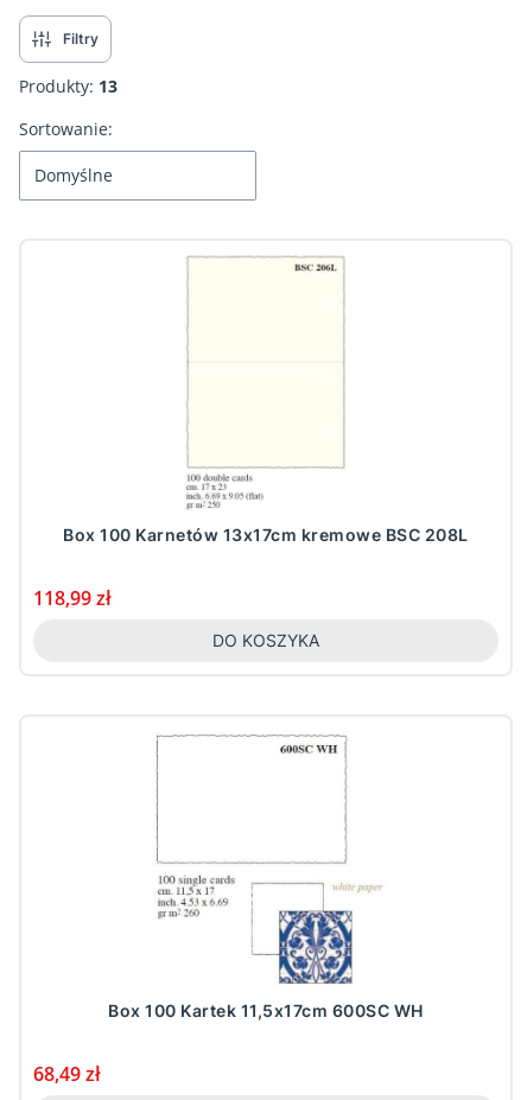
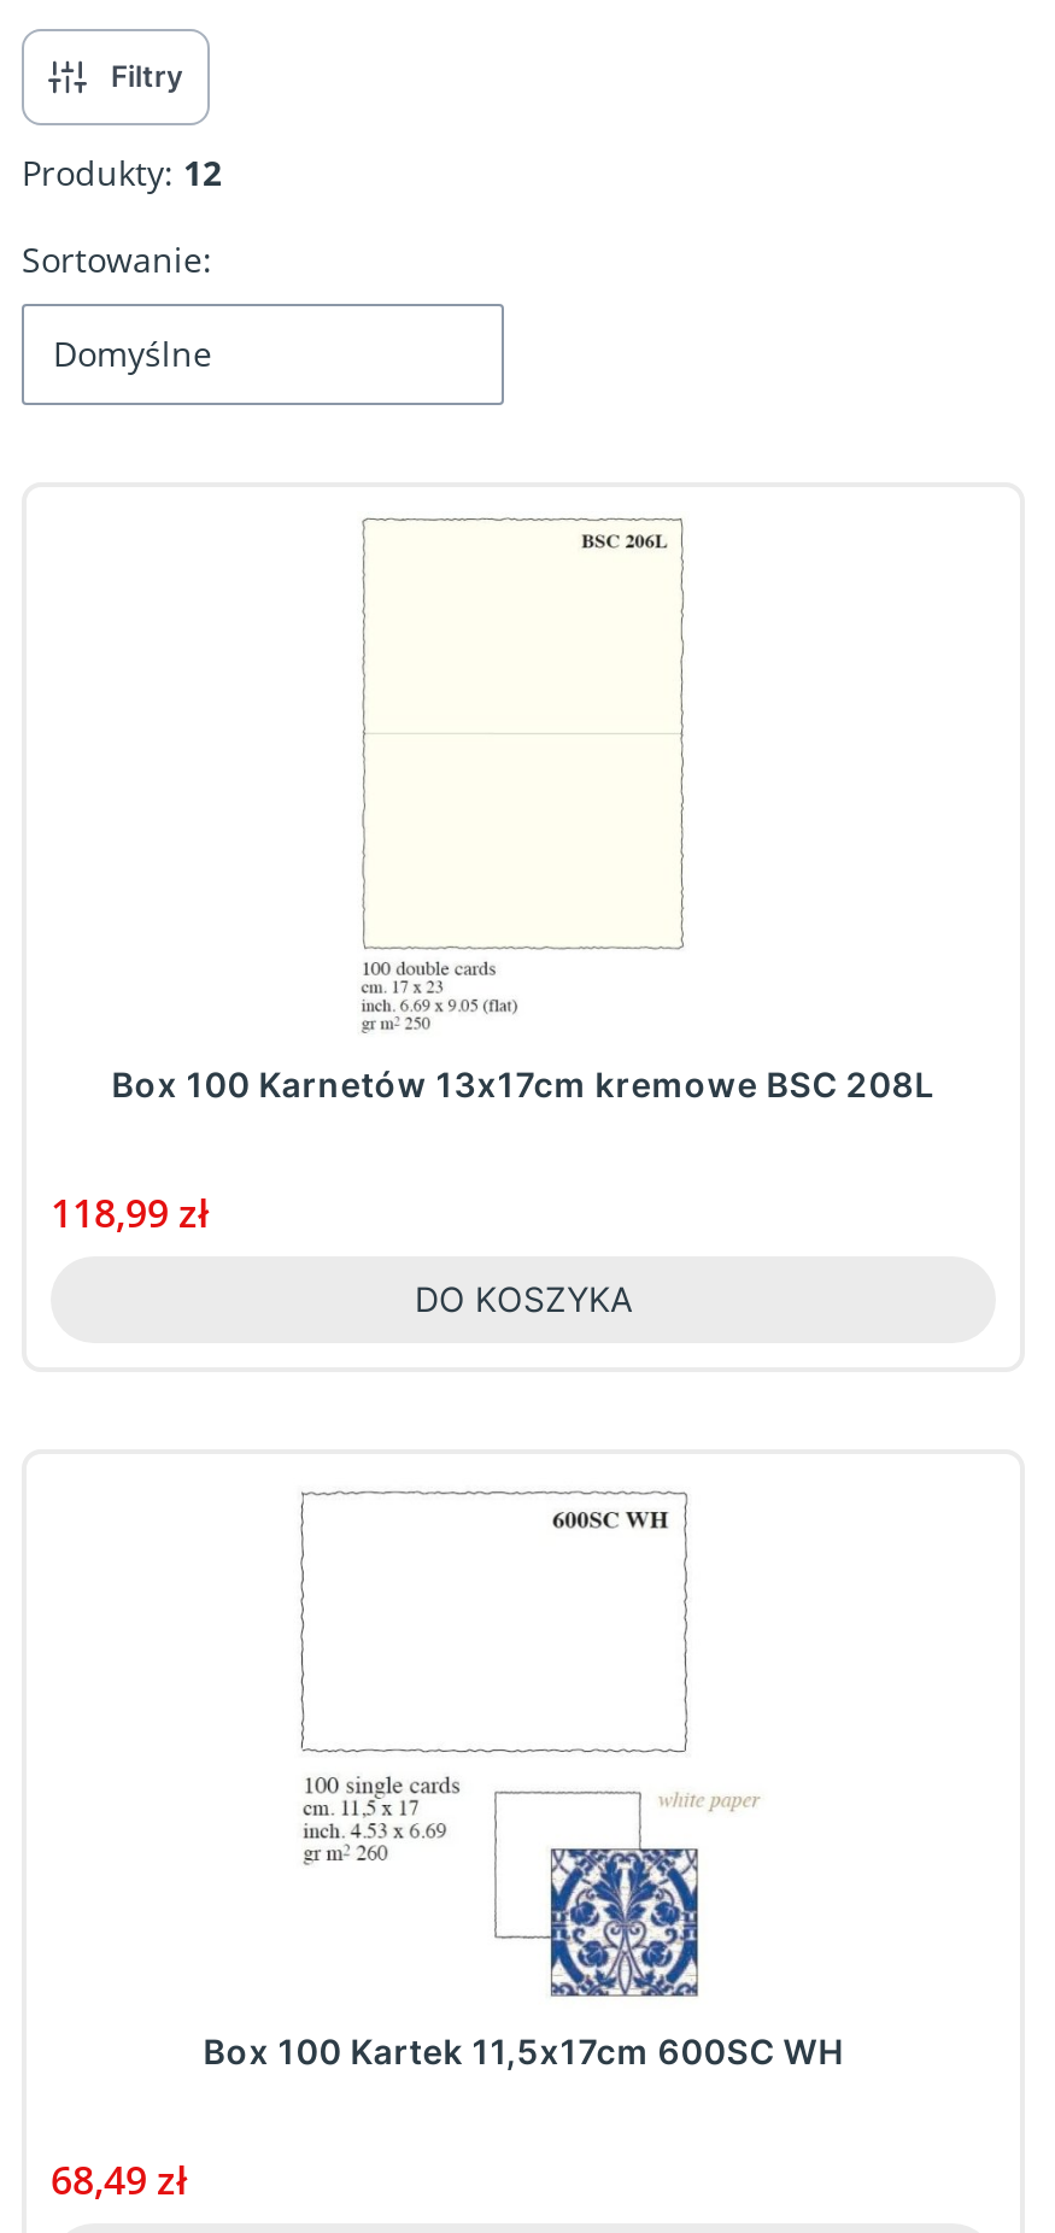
[19,75,118,97] Produkty: 13 -> [22,150,222,195] Produkty: 12

